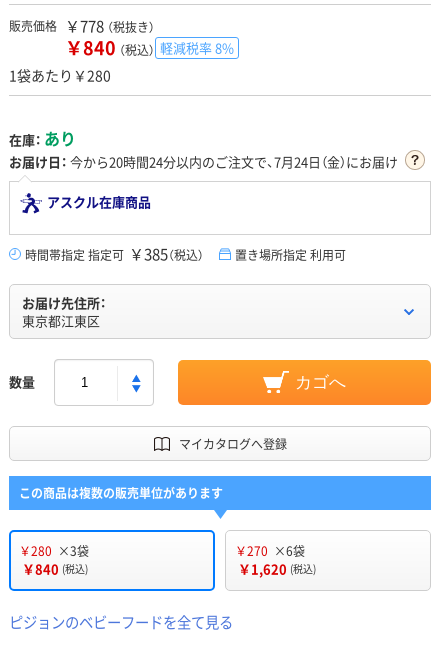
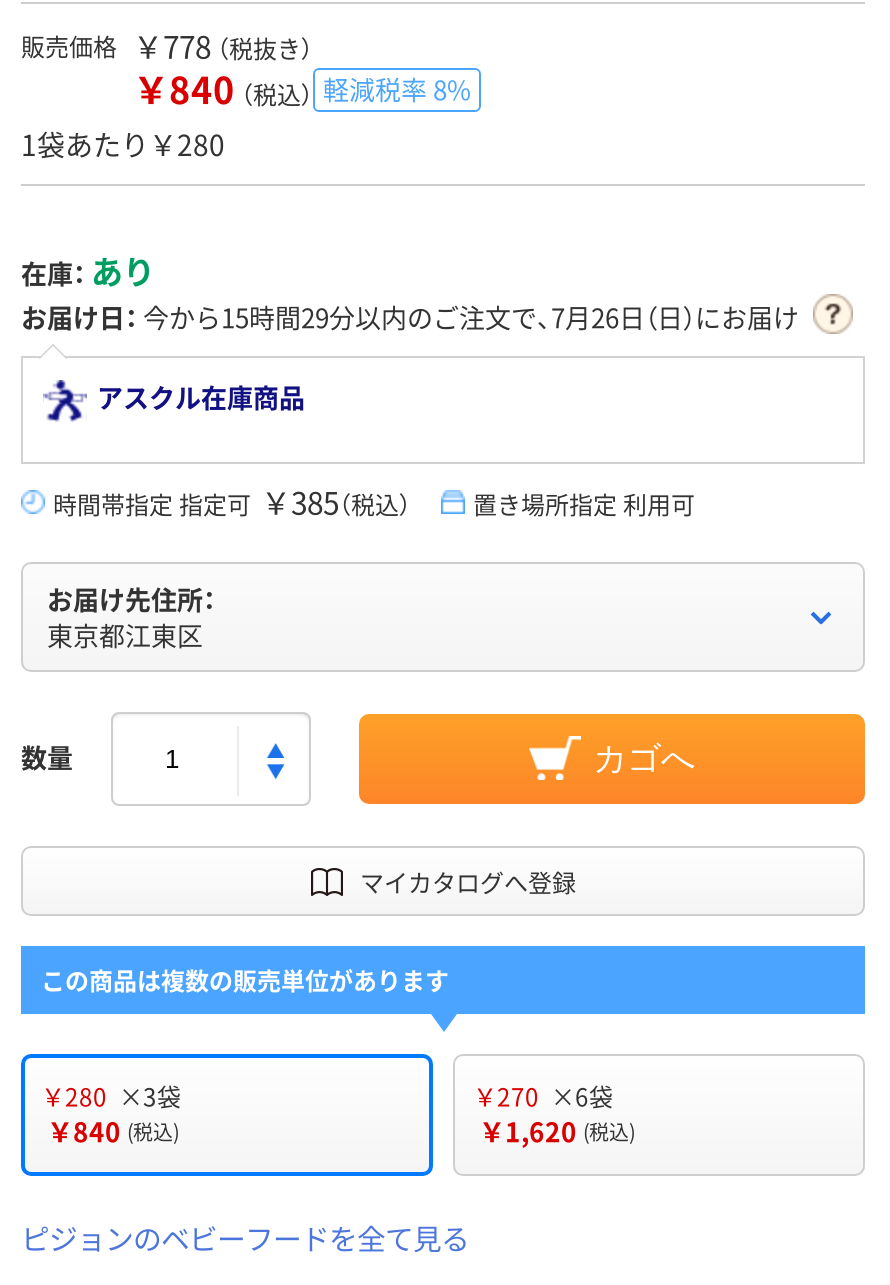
[9,152,398,171] お届け日：今から20時間24分以内のご注文で、7月24日（金）にお届け -> [21,298,799,336] お届け日：今から15時間29分以内のご注文で、7月26日（日）にお届け

